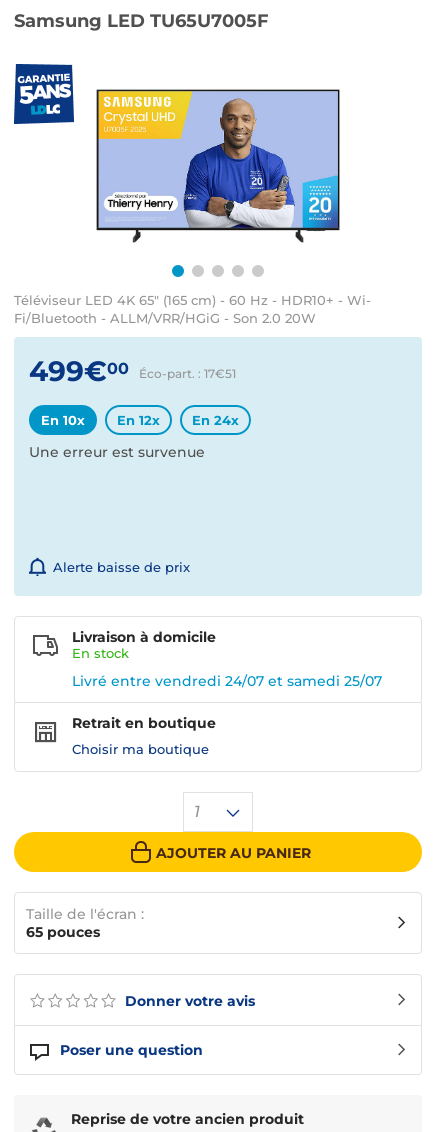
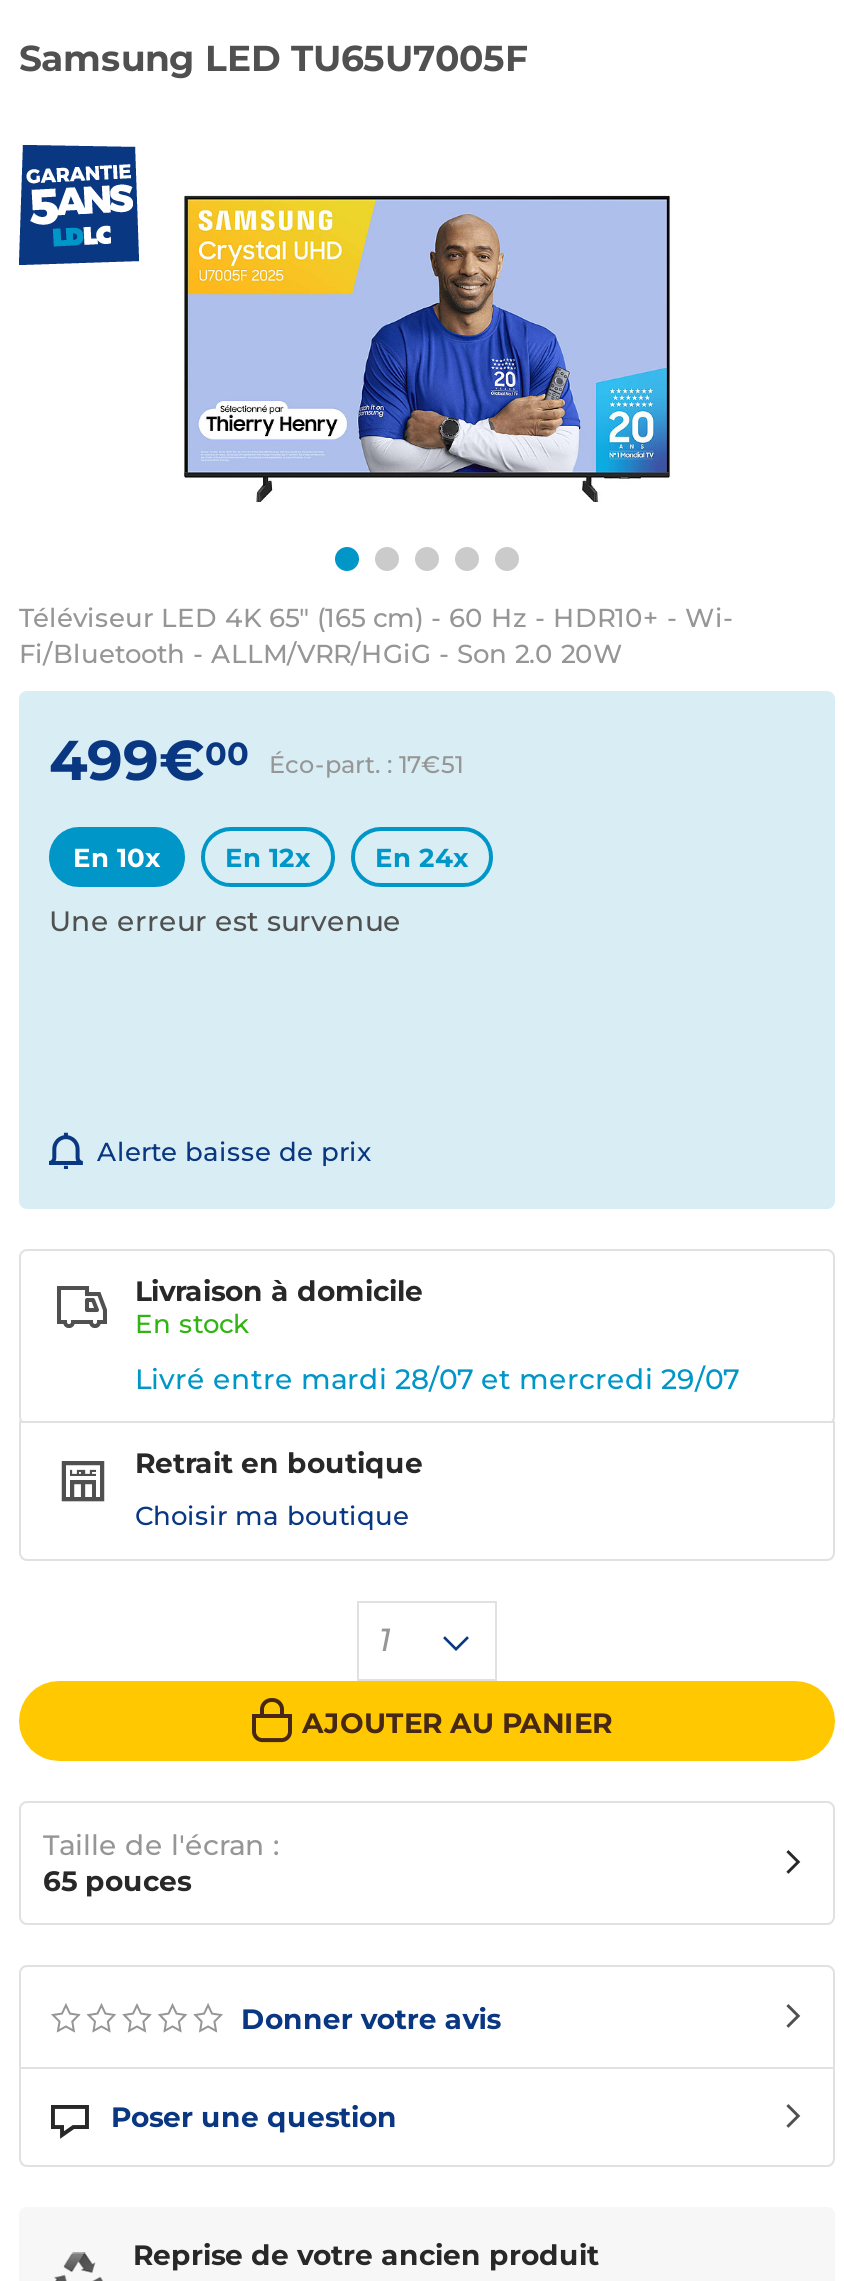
[72,672,382,690] Livré entre vendredi 24/07 et samedi 25/07 -> [135,1362,739,1398] Livré entre mardi 28/07 et mercredi 29/07

